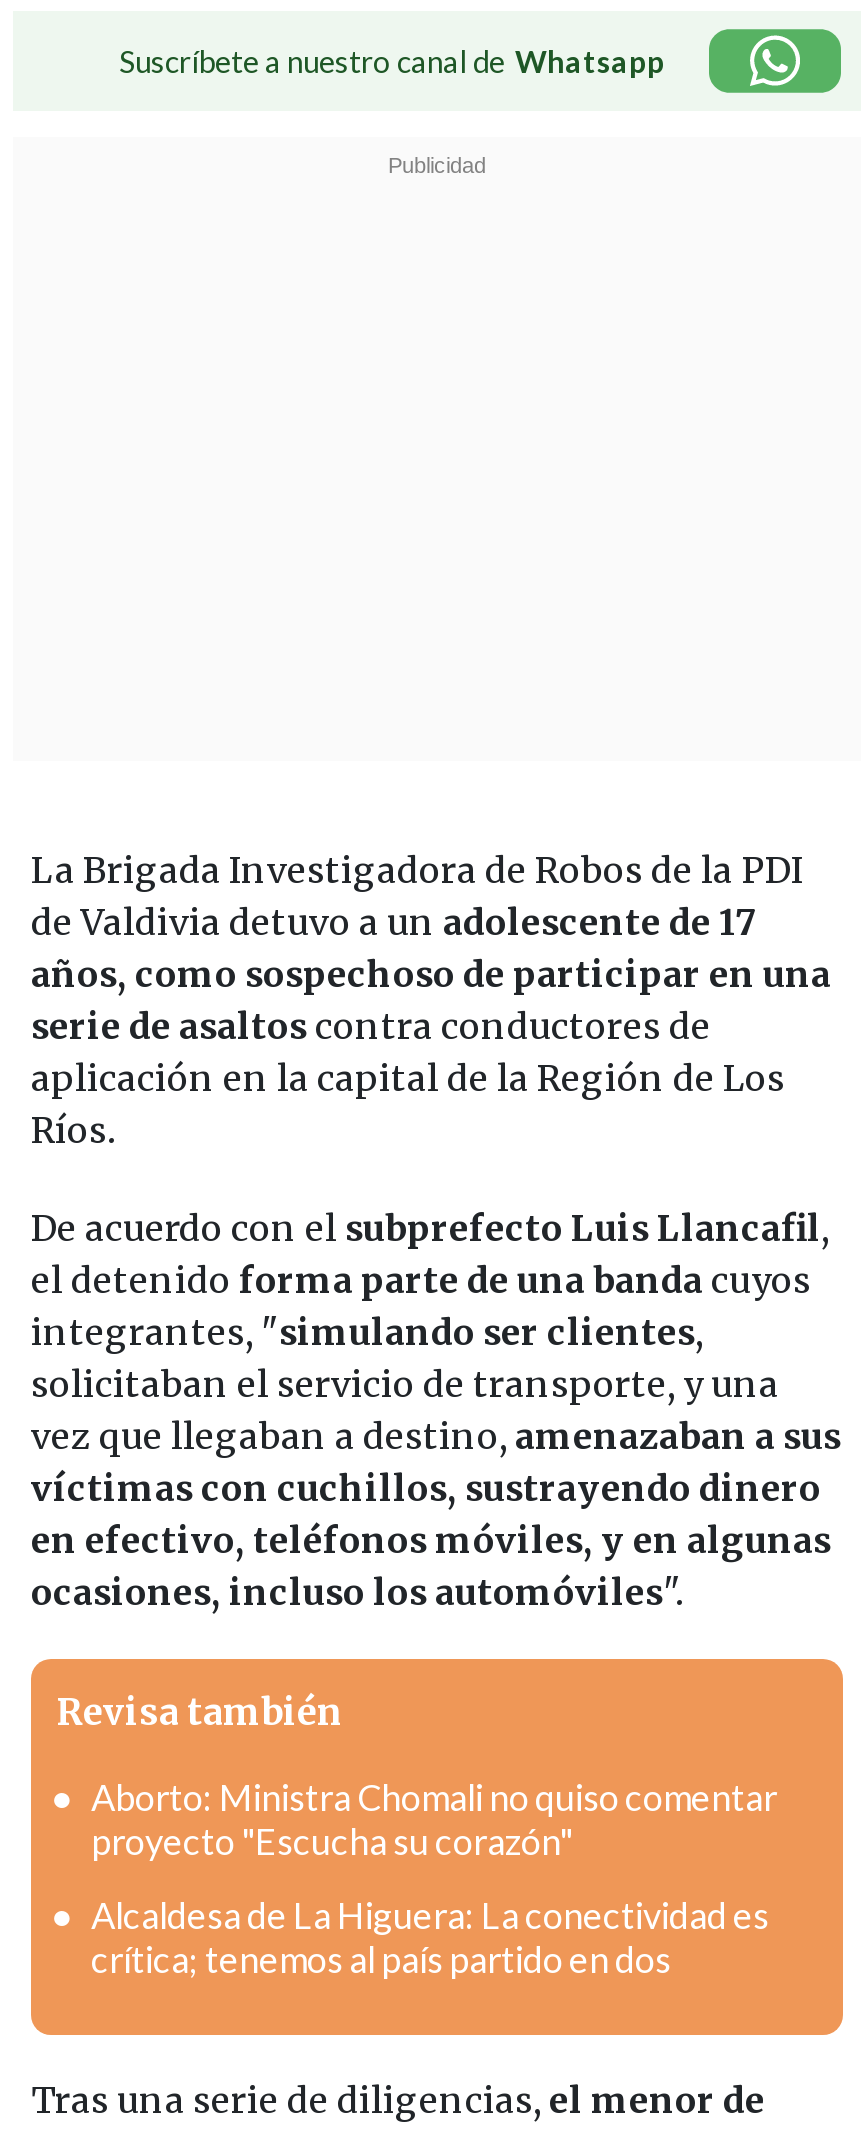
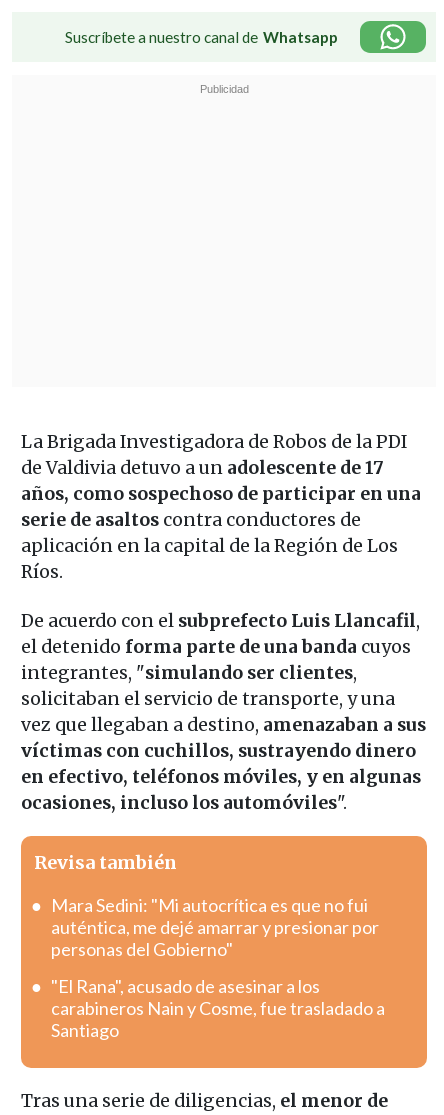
[91,1775,777,1863] Aborto: Ministra Chomali no quiso comentar | proyecto "Escucha su corazón" -> [51,894,379,960] Mara Sedini: "Mi autocrítica es que no fui | auténtica, me dejé amarrar y presionar por | personas del Gobierno"
[91,1893,769,1981] Alcaldesa de La Higuera: La conectividad es | crítica; tenemos al país partido en dos -> [51,975,385,1041] "El Rana", acusado de asesinar a los | carabineros Nain y Cosme, fue trasladado a | Santiago

